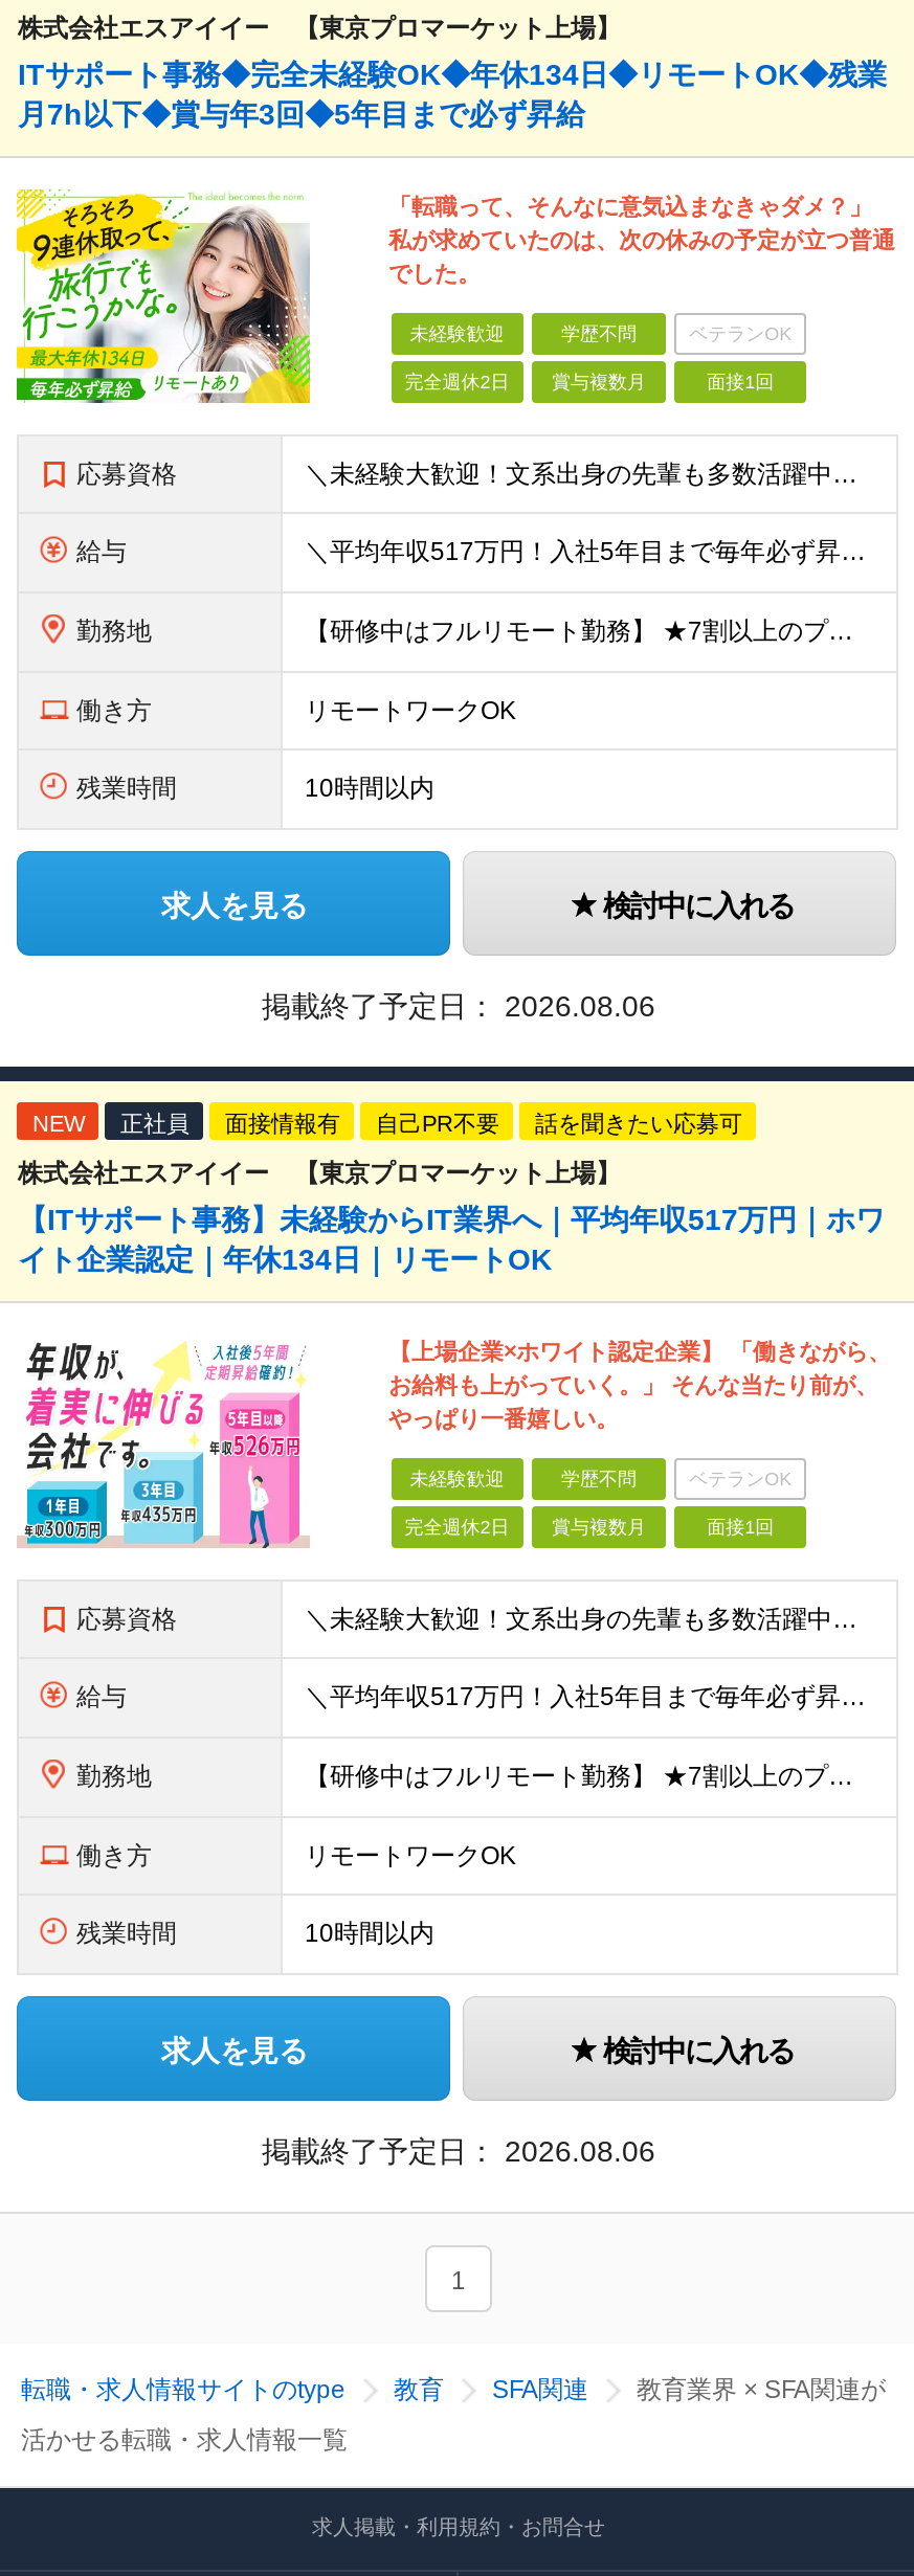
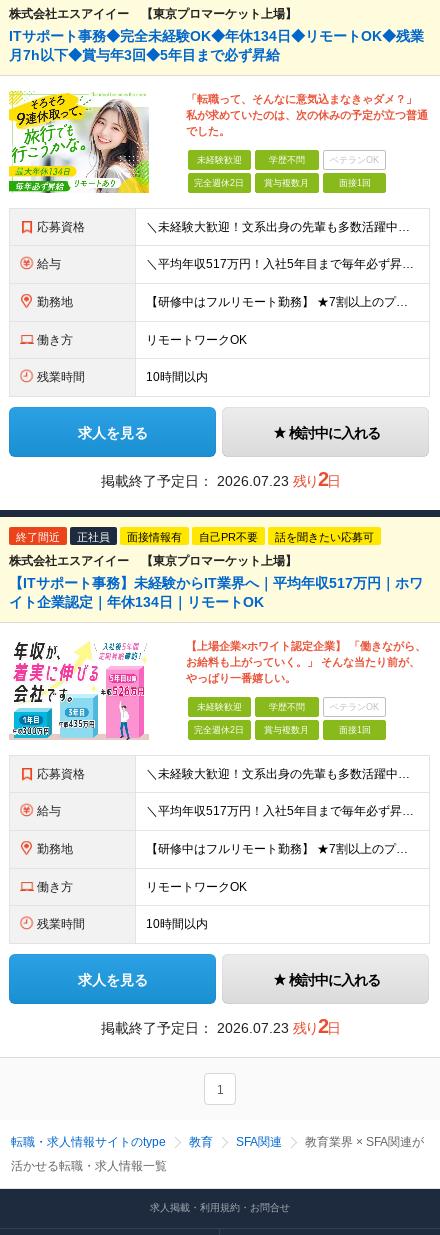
[262,989,655,1023] 掲載終了予定日：2026.08.06 -> [100,468,339,490] 掲載終了予定日：2026.07.23 残り2日
[32,1111,85,1136] NEW -> [16,531,60,543] 終了間近
[262,2134,655,2168] 掲載終了予定日：2026.08.06 -> [100,1015,339,1037] 掲載終了予定日：2026.07.23 残り2日

